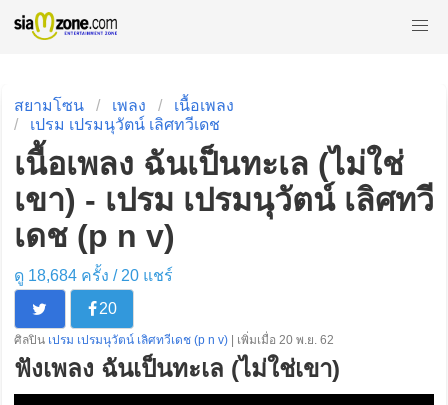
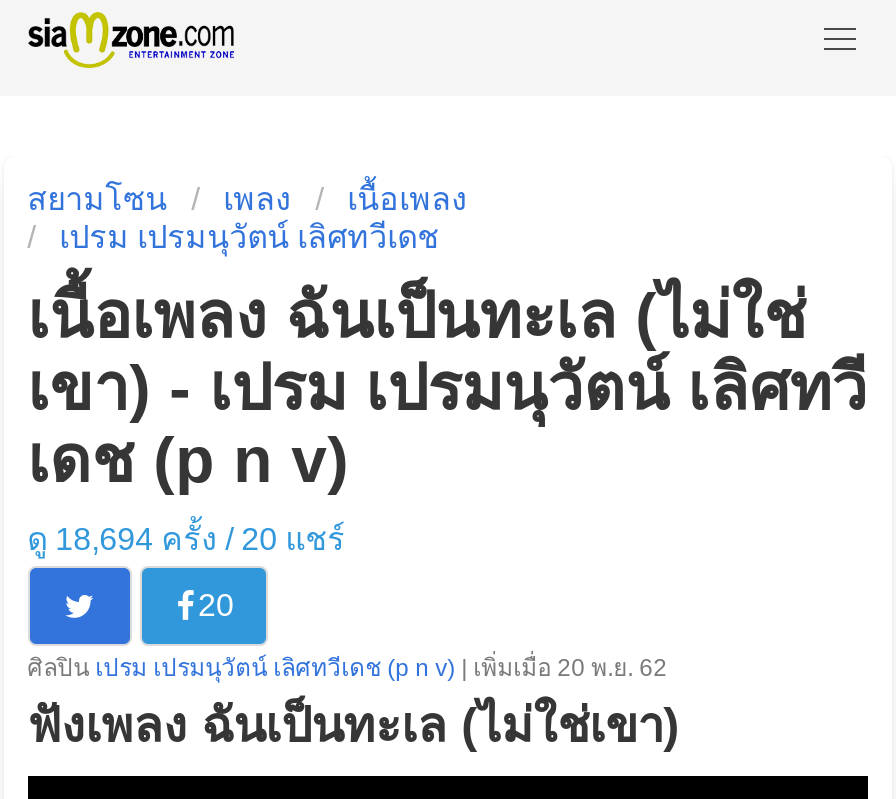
[14,267,173,284] ดู 18,684 ครั้ง / 20แชร์ -> [27,522,345,556] ดู 18,694 ครั้ง / 20แชร์

